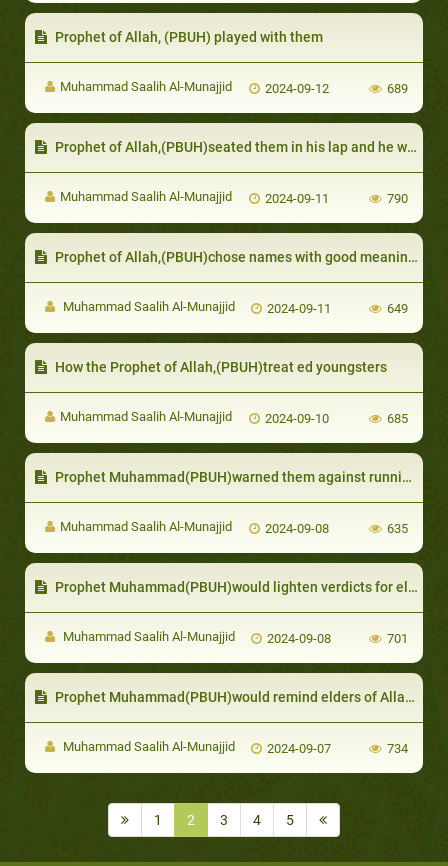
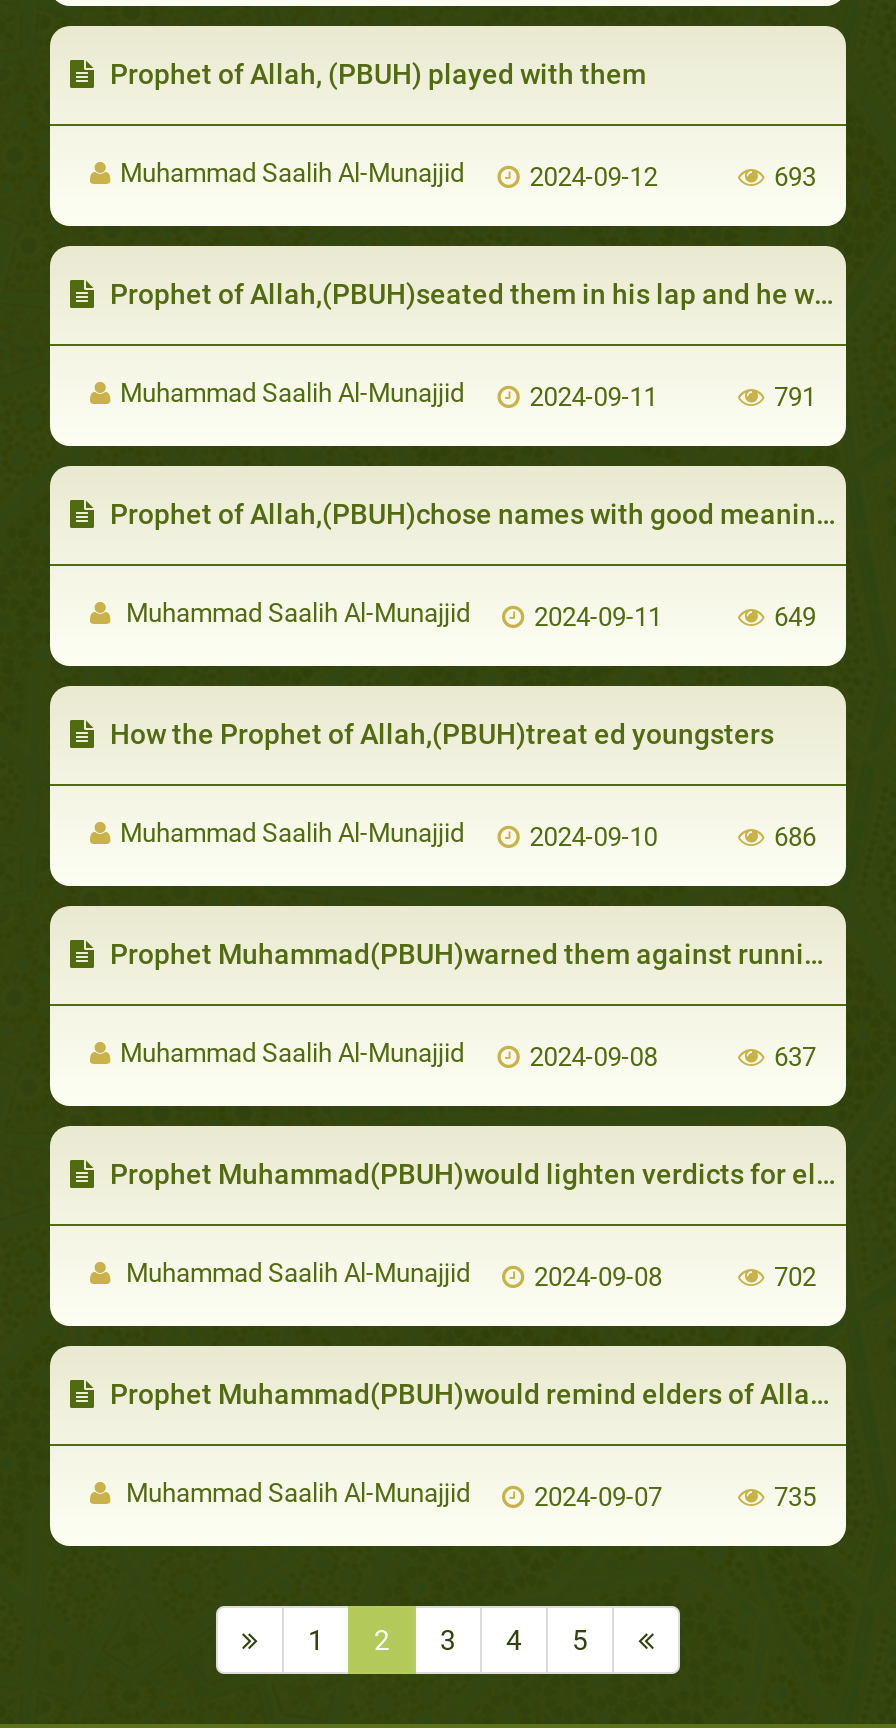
[387,81,408,96] 689 -> [774,161,816,191] 693
[387,191,408,206] 790 -> [774,381,816,411] 791
[387,411,408,426] 685 -> [774,821,816,851] 686
[387,521,408,536] 635 -> [774,1041,816,1071] 637
[387,631,408,646] 701 -> [774,1261,816,1291] 702
[387,741,408,756] 734 -> [774,1481,816,1511] 735

